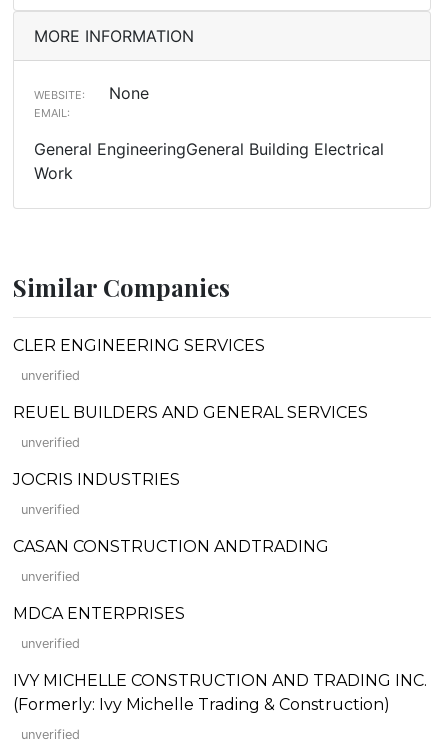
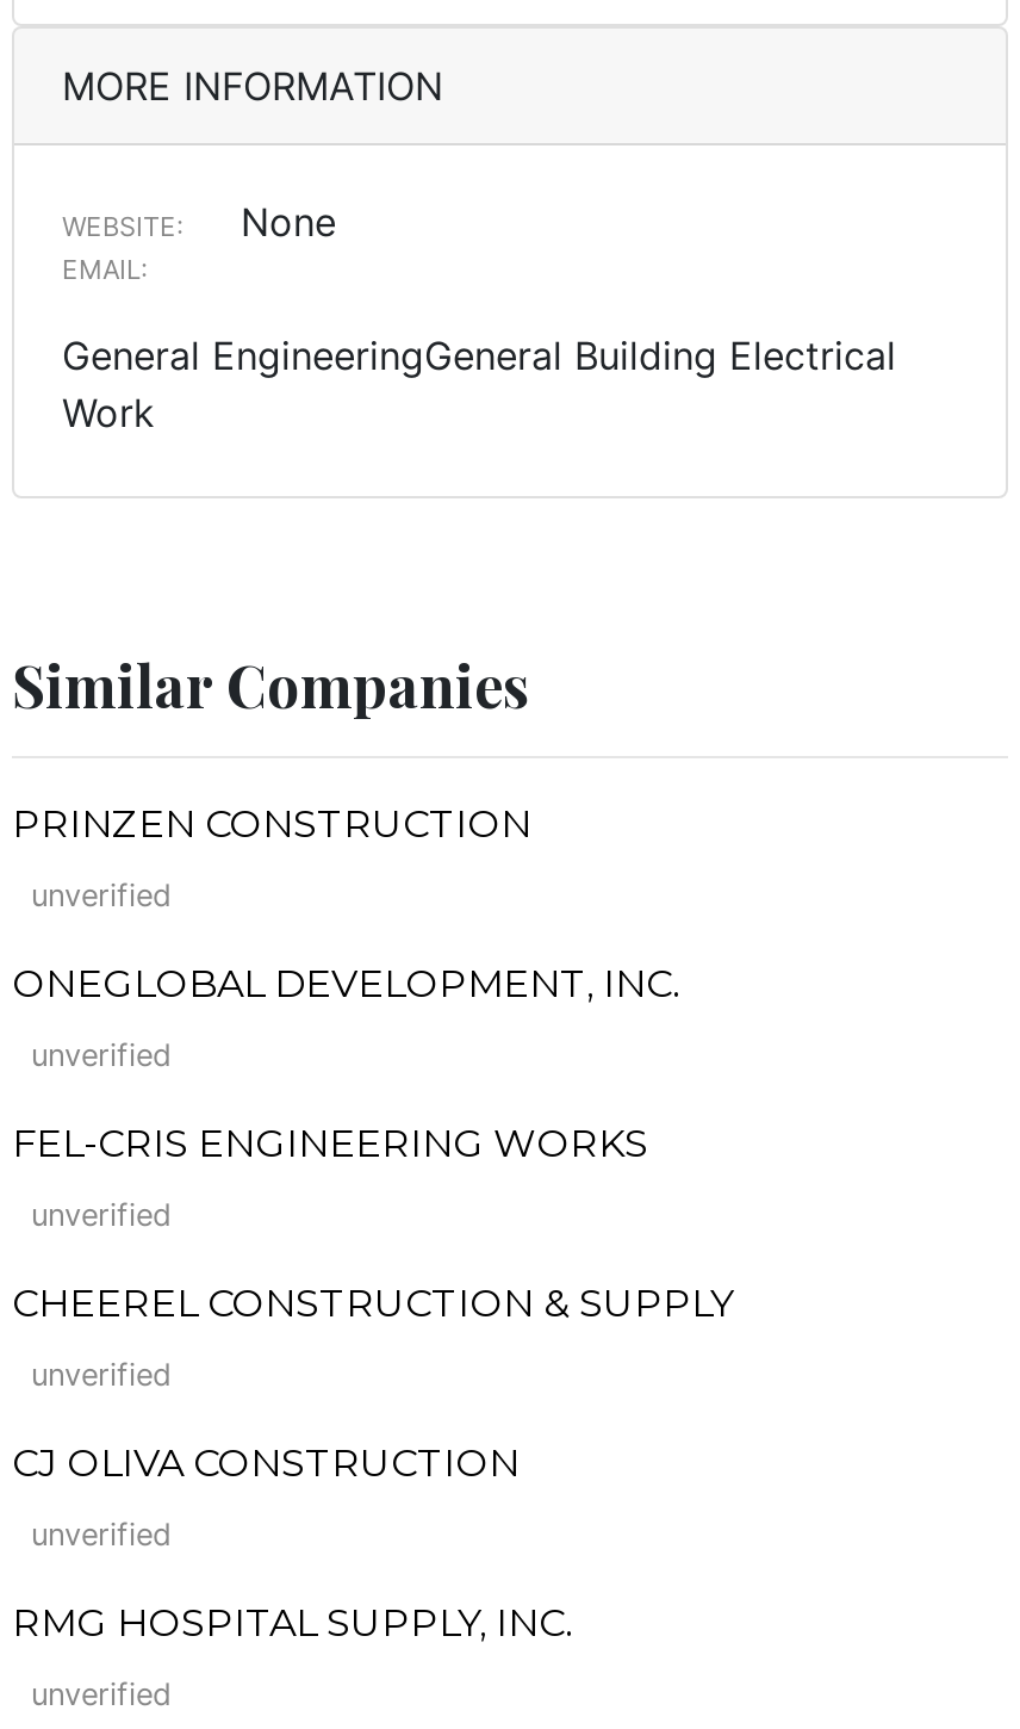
[13,336,265,355] CLER ENGINEERING SERVICES -> [12,801,531,846] PRINZEN CONSTRUCTION
[13,403,368,422] REUEL BUILDERS AND GENERAL SERVICES -> [12,961,679,1006] ONEGLOBAL DEVELOPMENT, INC.
[13,470,180,489] JOCRIS INDUSTRIES -> [12,1120,648,1166] FEL-CRIS ENGINEERING WORKS
[13,537,329,556] CASAN CONSTRUCTION ANDTRADING -> [12,1280,734,1325] CHEEREL CONSTRUCTION & SUPPLY
[13,604,185,623] MDCA ENTERPRISES -> [12,1440,520,1485] CJ OLIVA CONSTRUCTION
[13,671,427,714] IVY MICHELLE CONSTRUCTION AND TRADING INC. | (Formerly: Ivy Michelle Trading & Construction) -> [12,1600,572,1645] RMG HOSPITAL SUPPLY, INC.

